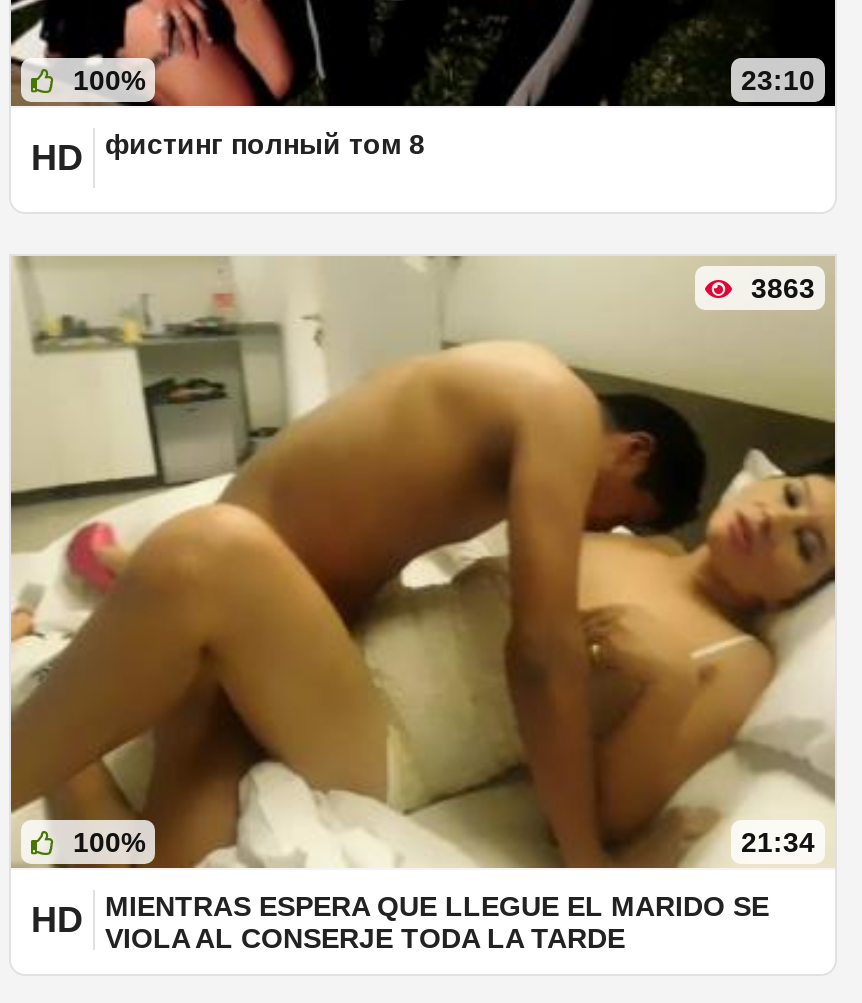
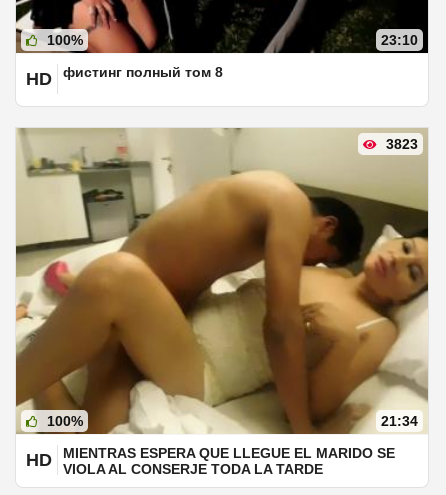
[743,272,815,304] 3863 -> [382,136,418,152] 3823

